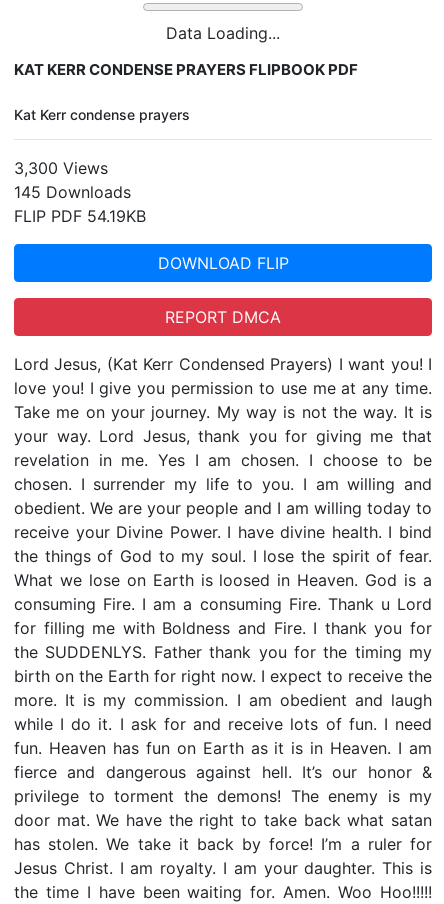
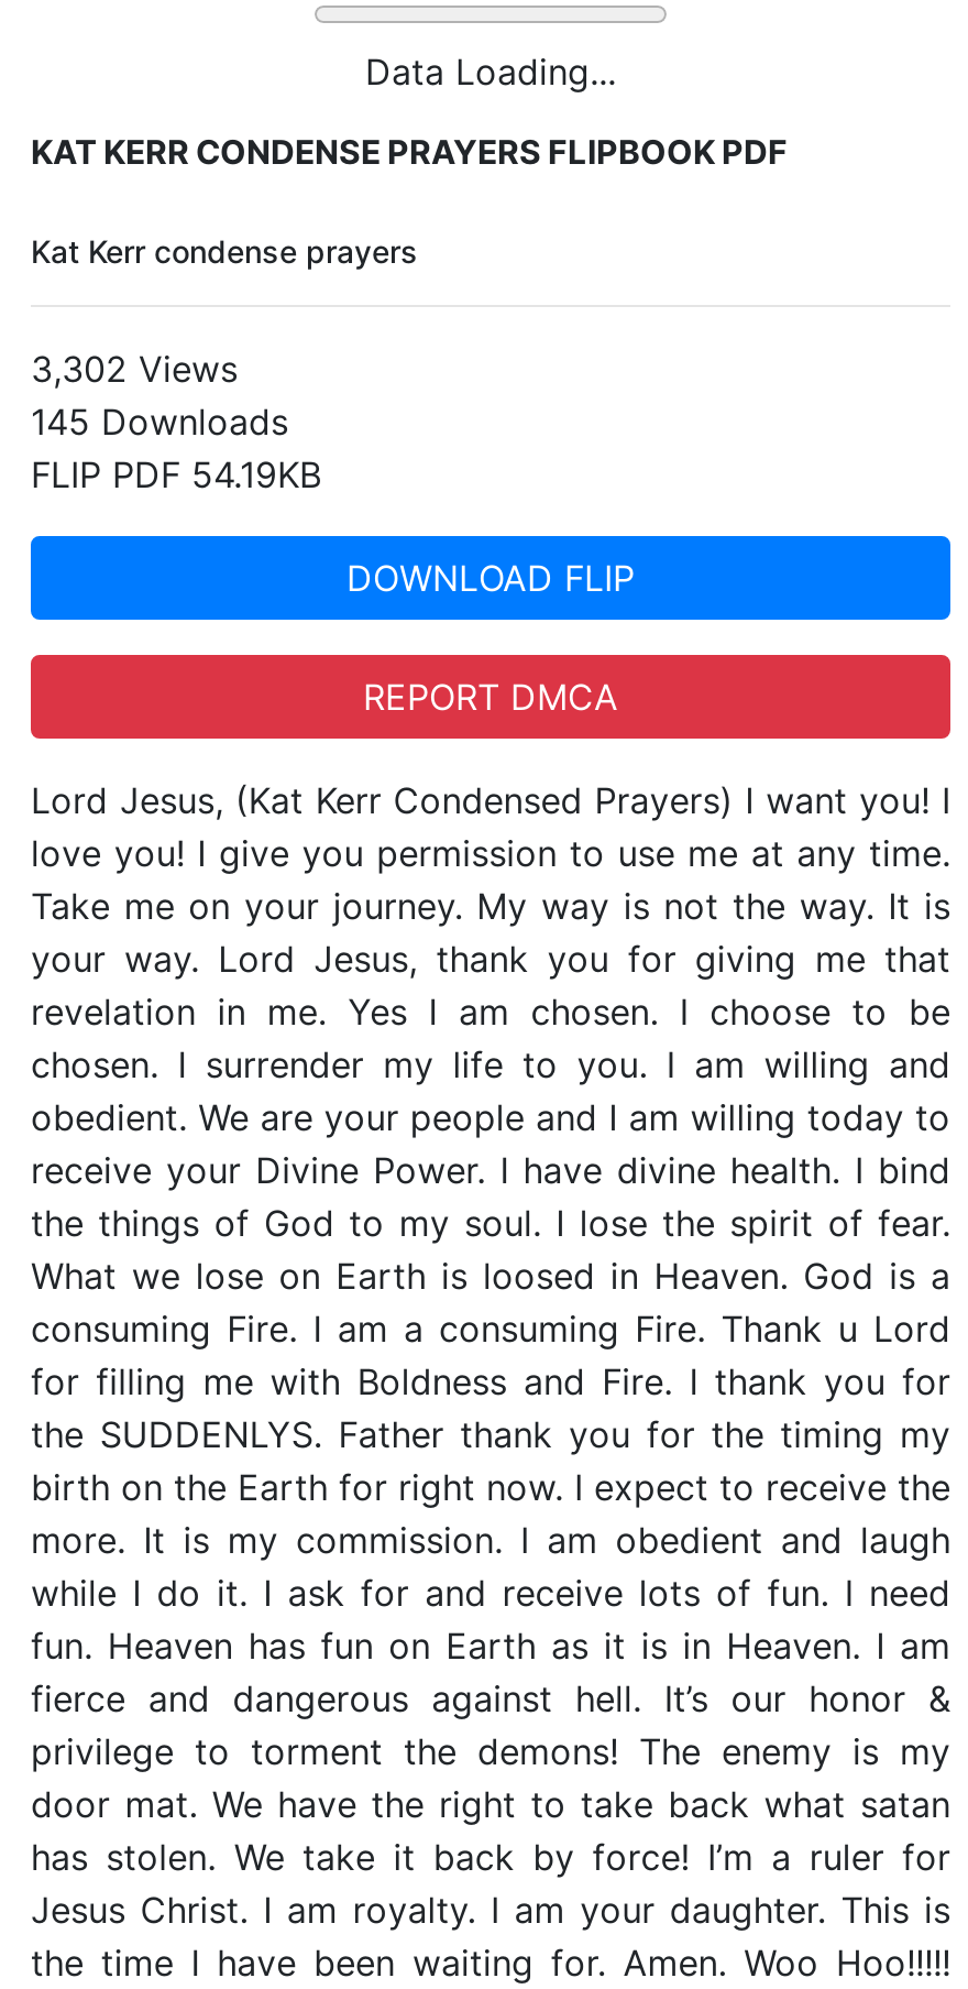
[14,158,108,178] 3,300 Views -> [31,347,238,391] 3,302 Views

